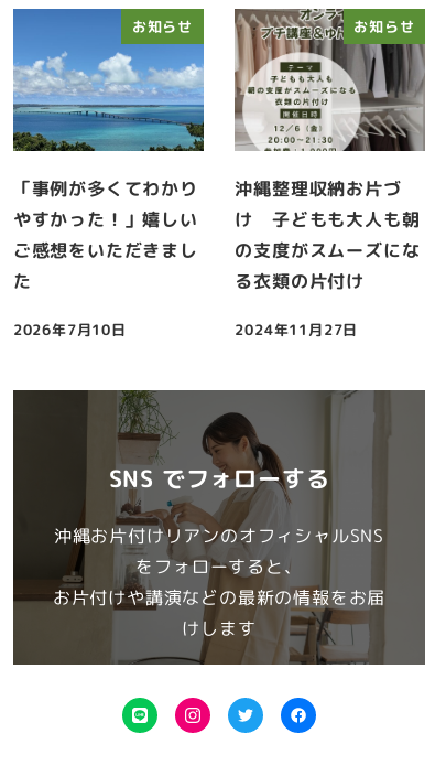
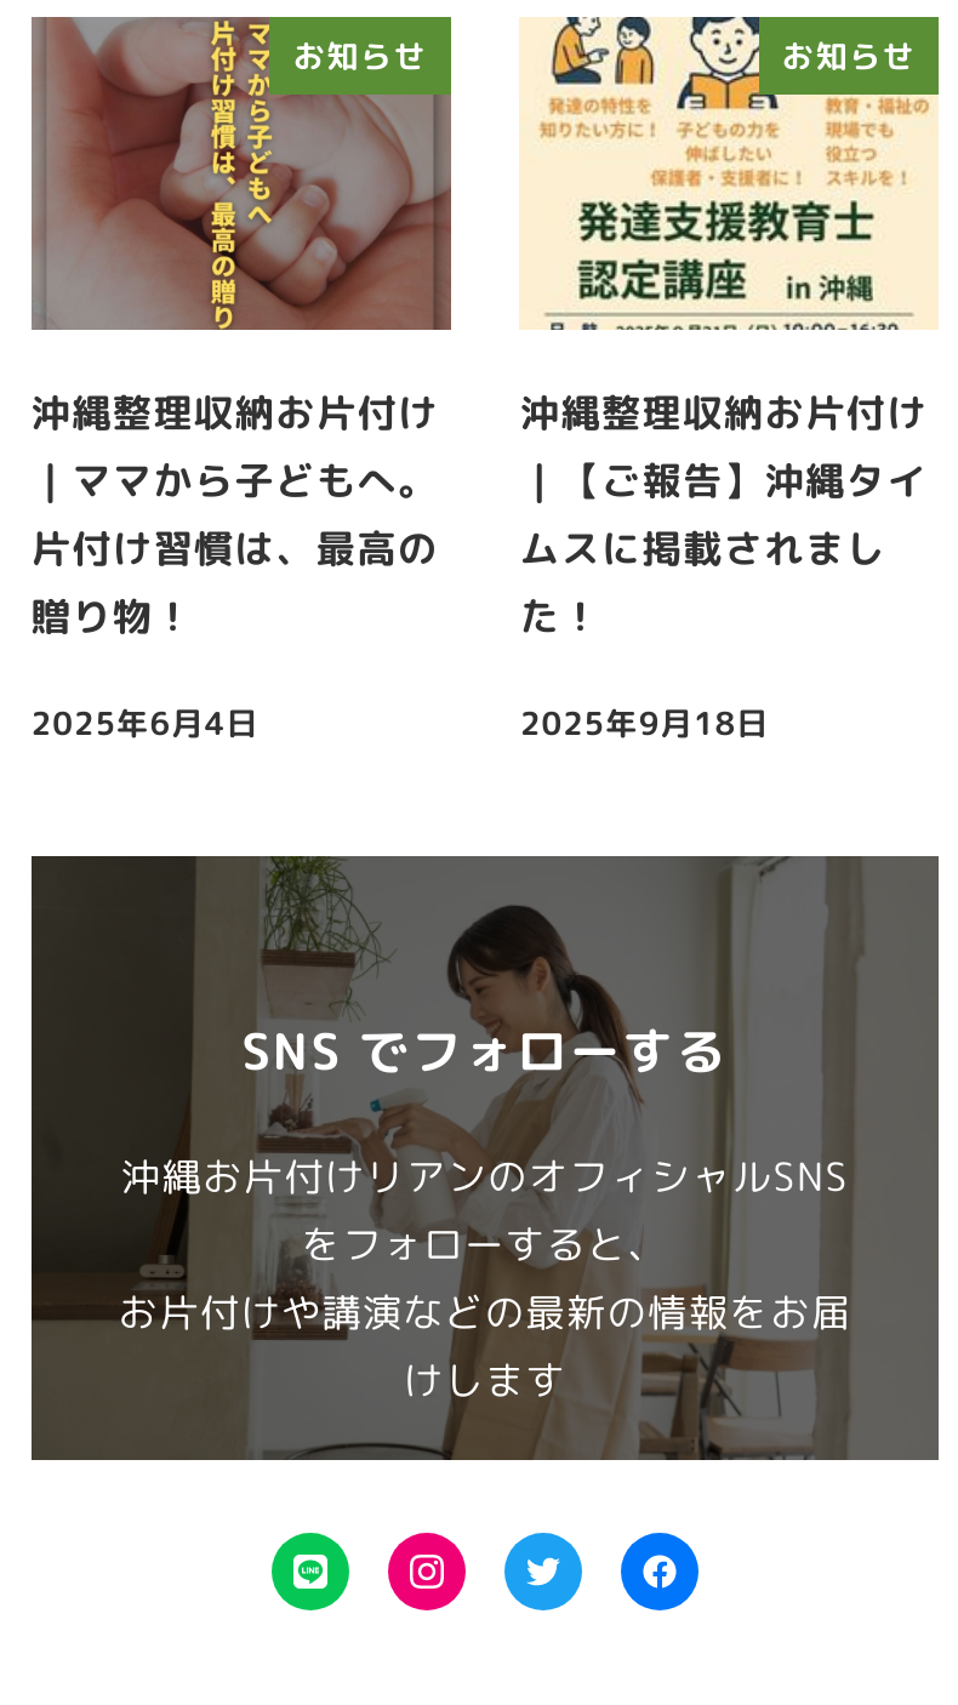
[12,8,205,293] [image] | 「事例が多くてわかり | やすかった！」嬉しい | ご感想をいただきまし | た -> [29,15,454,641] [image] | 沖縄整理収納お片付け | ｜ママから子どもへ。 | 片付け習慣は、最高の | 贈り物！
[233,8,426,293] [image] | 沖縄整理収納お片づ | け 子どもも大人も朝 | の支度がスムーズにな | る衣類の片付け -> [519,15,939,641] [image] | 沖縄整理収納お片付け | ｜【ご報告】沖縄タイ | ムスに掲載されまし | た！
[13,319,126,339] 2026年7月10日 -> [31,700,260,744] 2025年6月4日
[235,319,358,339] 2024年11月27日 -> [520,700,770,744] 2025年9月18日

